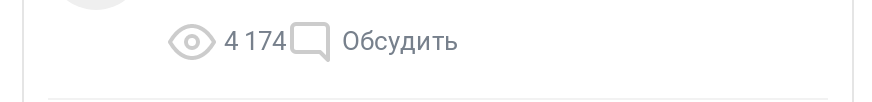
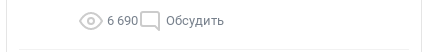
[224,25,458,55] 4 174 Обсудить -> [107,13,224,28] 6 690 Обсудить

